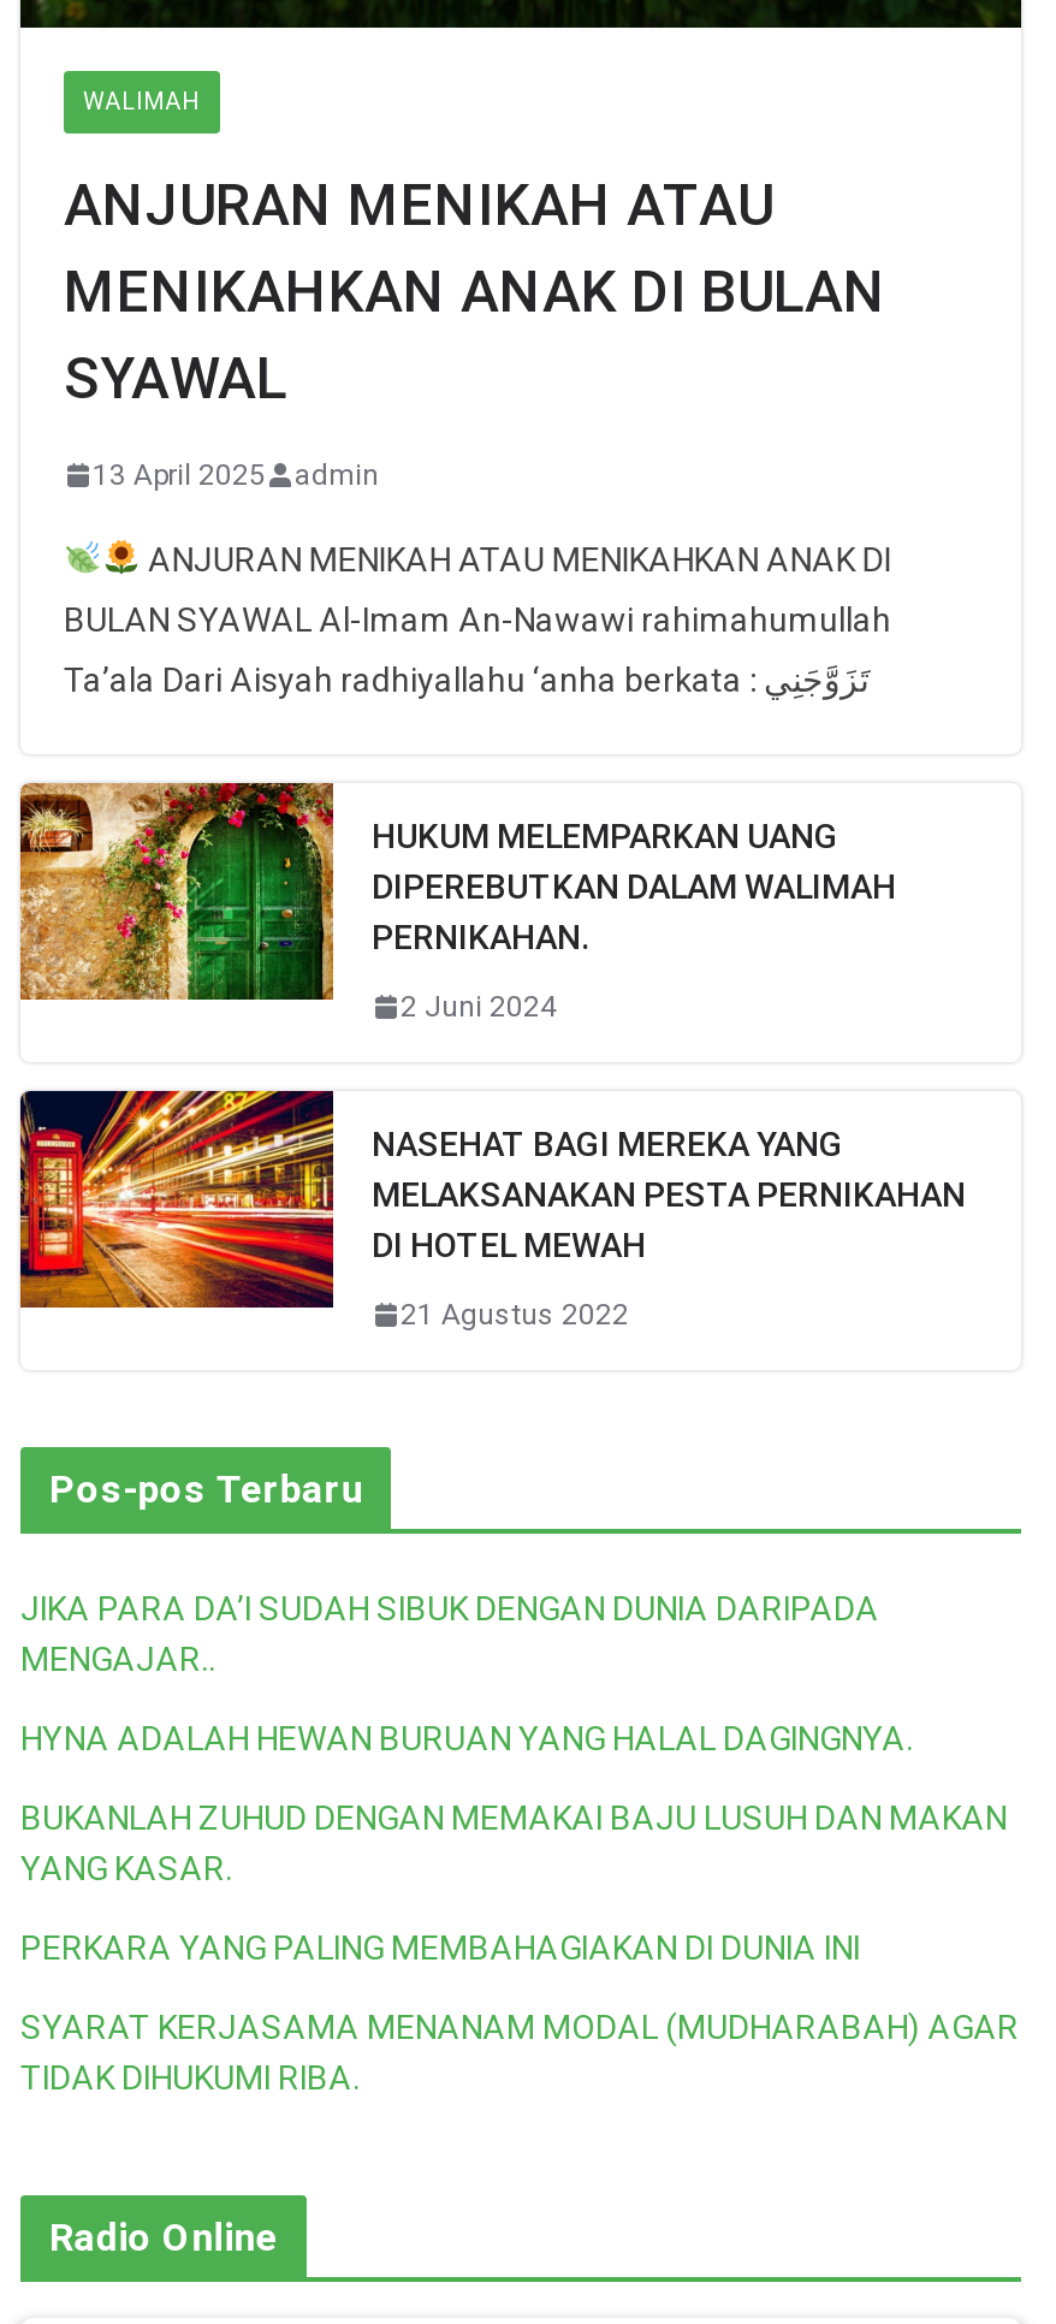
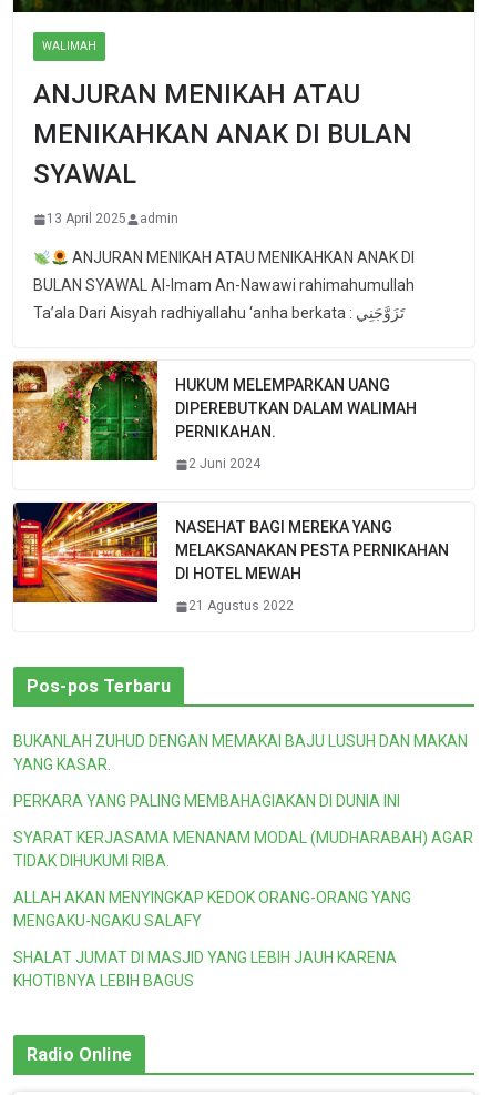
[20,1588,913,1757] JIKA PARA DA’I SUDAH SIBUK DENGAN DUNIA DARIPADA | MENGAJAR.. | HYNA ADALAH HEWAN BURUAN YANG HALAL DAGINGNYA. -> none
moved [20,1798,1019,2096] -> [13,732,473,870]: BUKANLAH ZUHUD DENGAN MEMAKAI BAJU LUSUH DAN MAKAN | YANG KASAR. | PERKARA YANG PALING MEMBAHAGIAKAN DI DUNIA INI | SYARAT KERJASAMA MENANAM MODAL (MUDHARABAH) AGAR | TIDAK DIHUKUMI RIBA.
none -> [13,889,411,990] ALLAH AKAN MENYINGKAP KEDOK ORANG-ORANG YANG | MENGAKU-NGAKU SALAFY | SHALAT JUMAT DI MASJID YANG LEBIH JAUH KARENA | KHOTIBNYA LEBIH BAGUS

